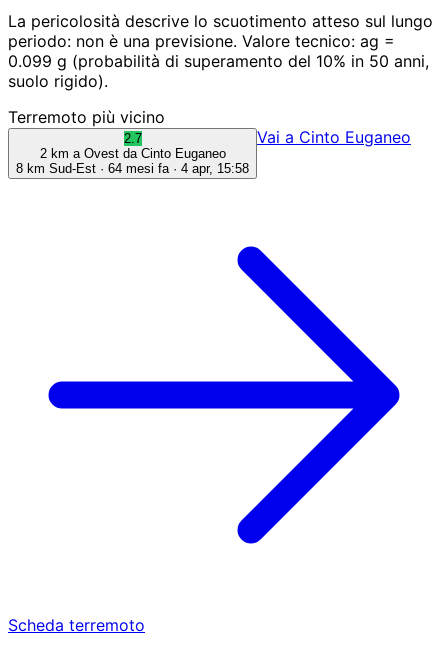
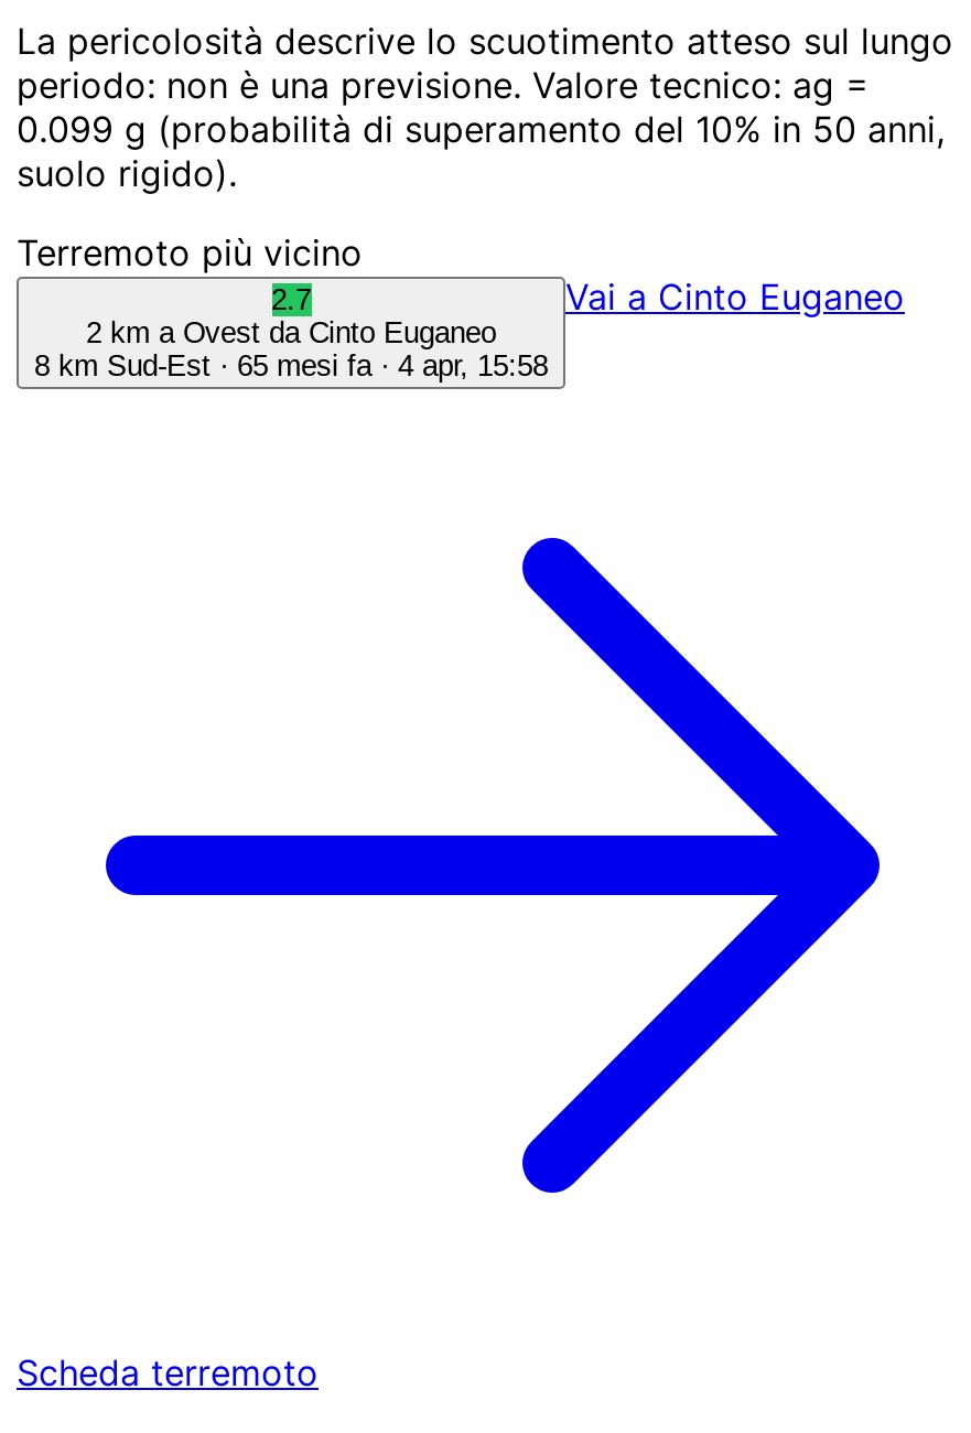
[16,161,249,176] 8 km Sud-Est · 64 mesi fa · 4 apr, 15:58 -> [34,350,548,383] 8 km Sud-Est · 65 mesi fa · 4 apr, 15:58

